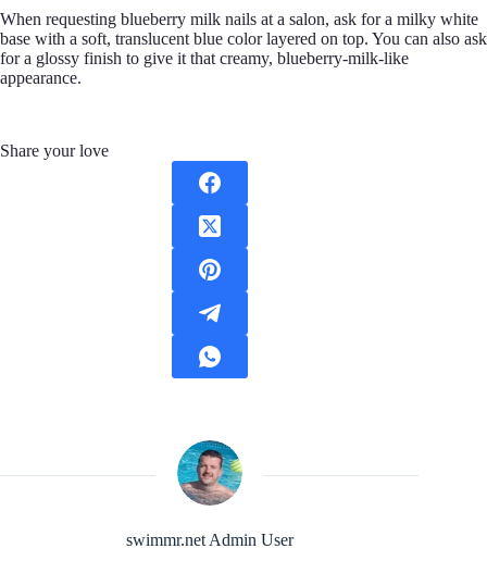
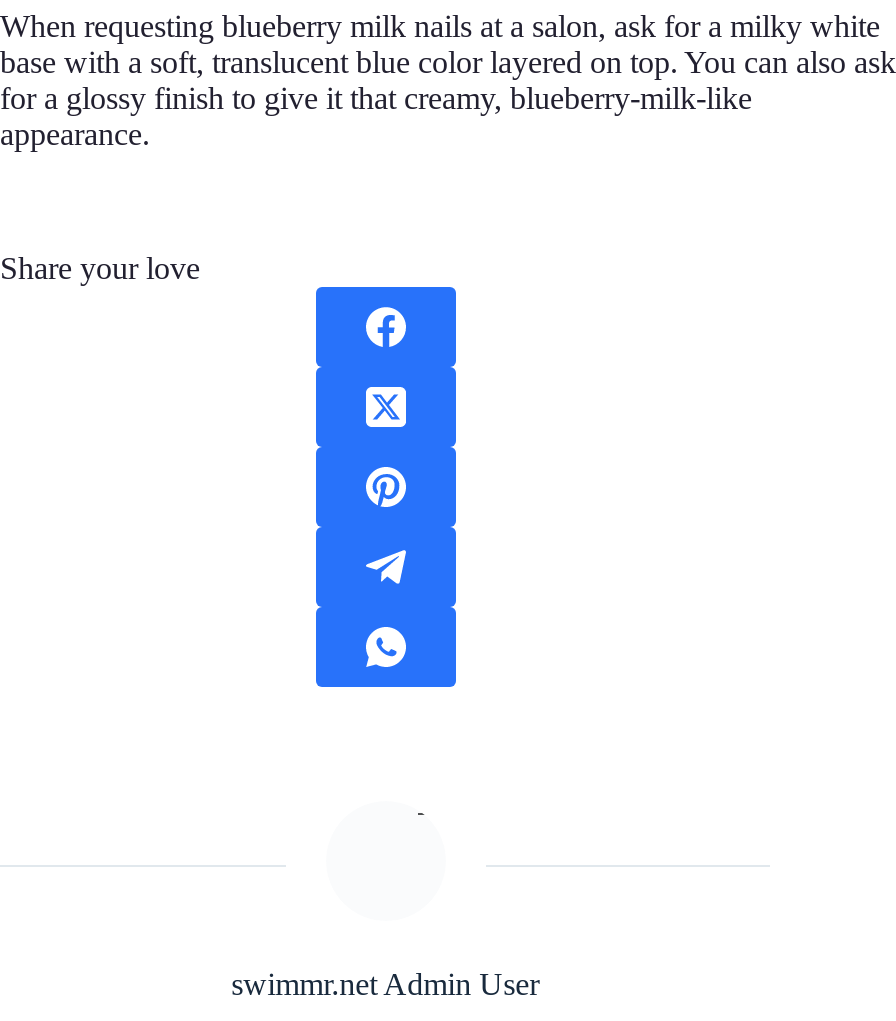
[176,439,243,507] [image] -> none

